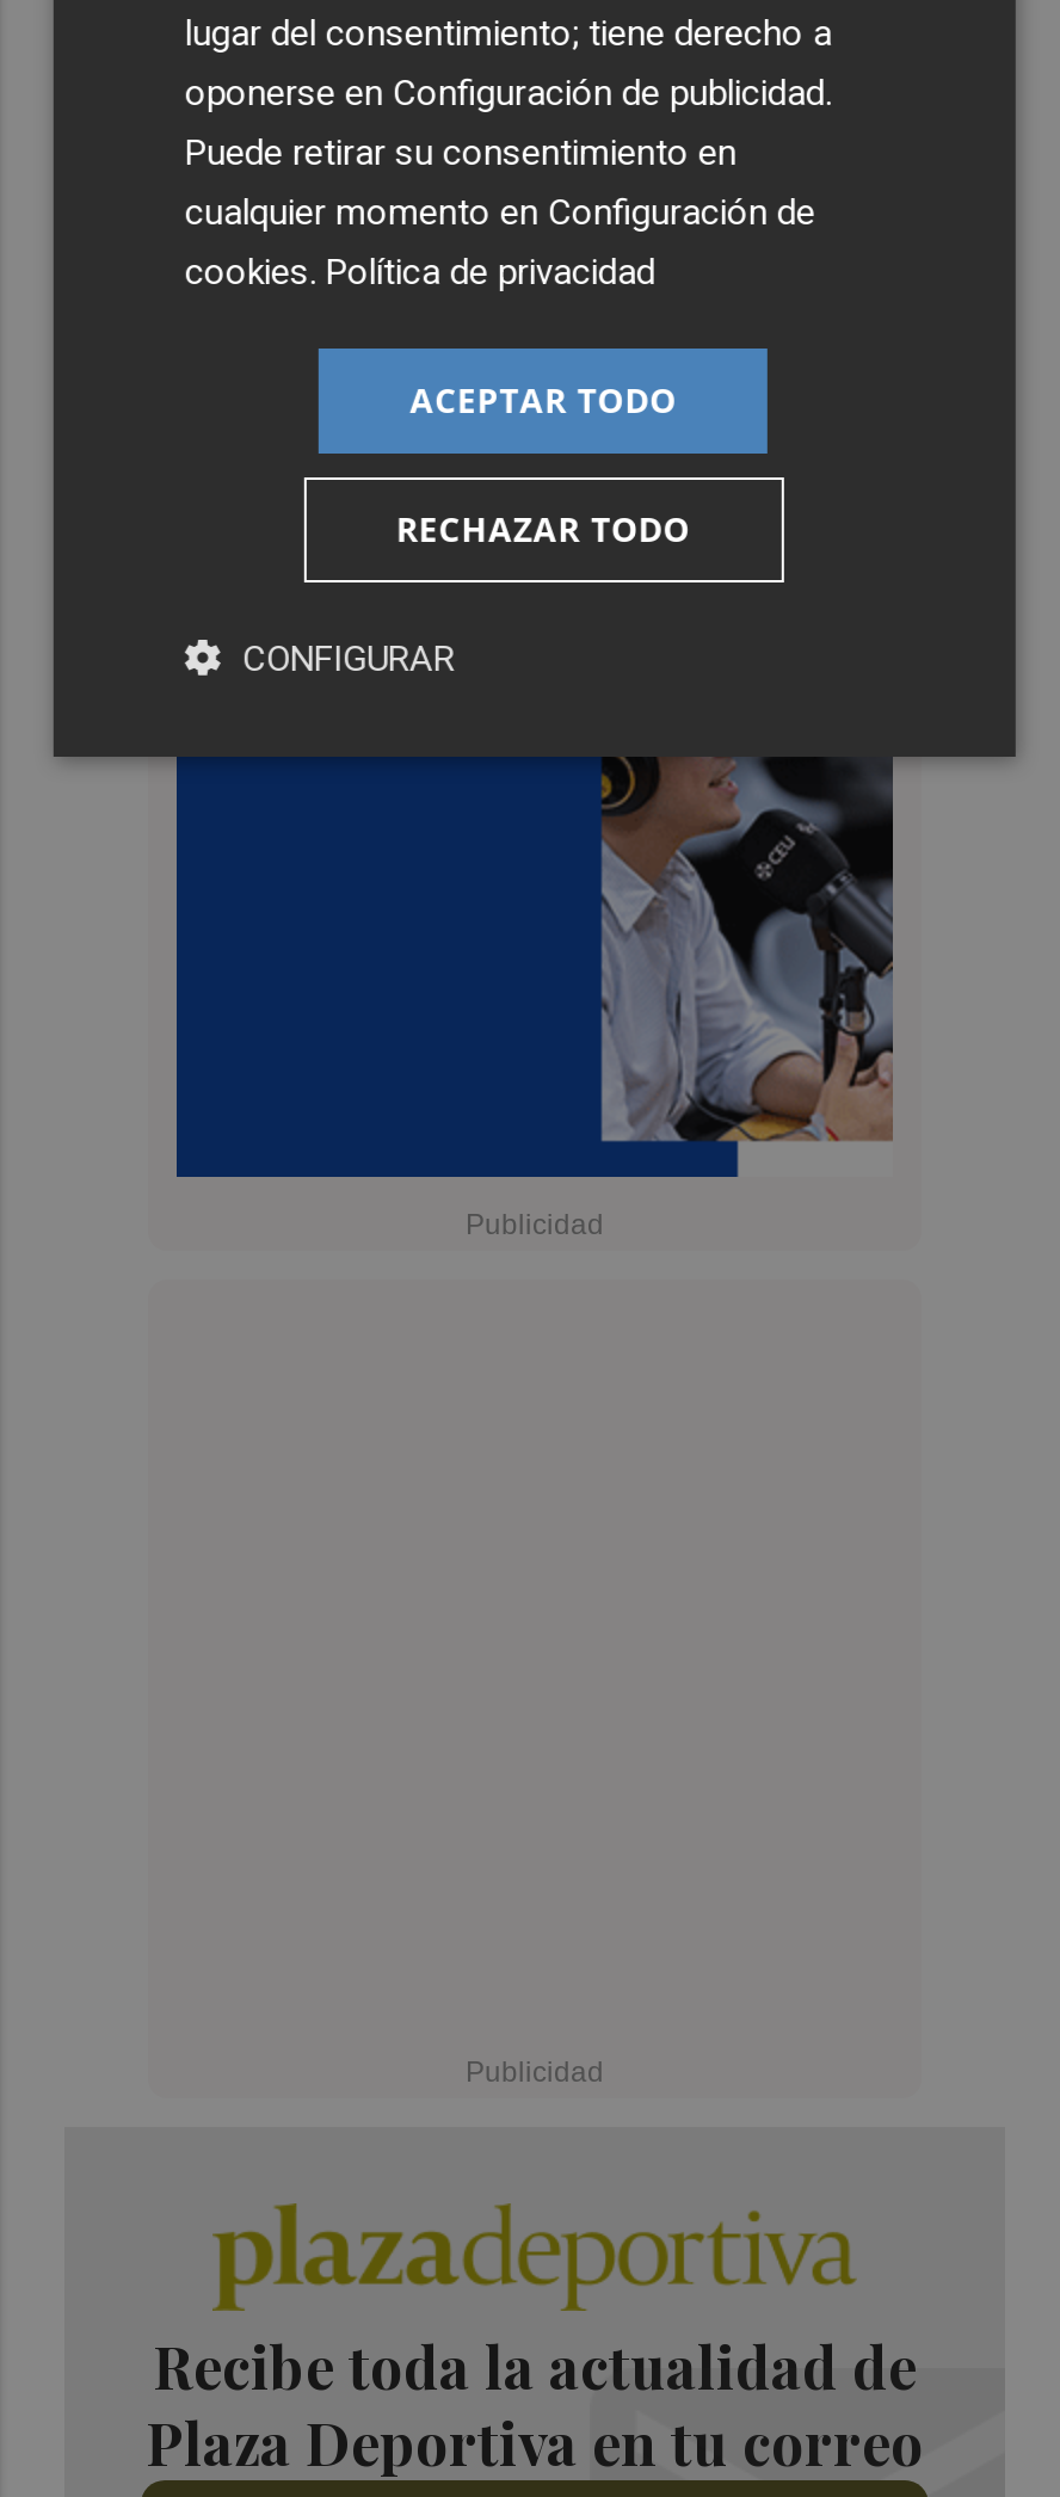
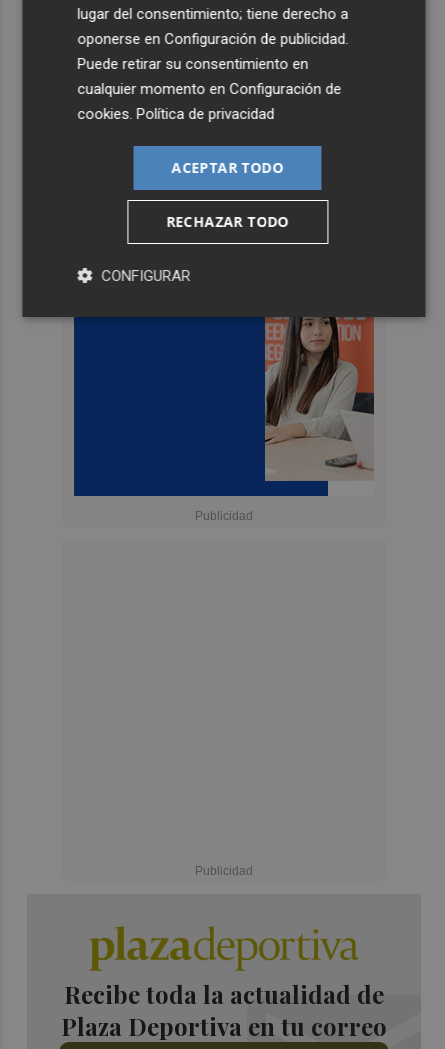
[599,757,895,1177] [image] -> [252,317,374,497] [image]

